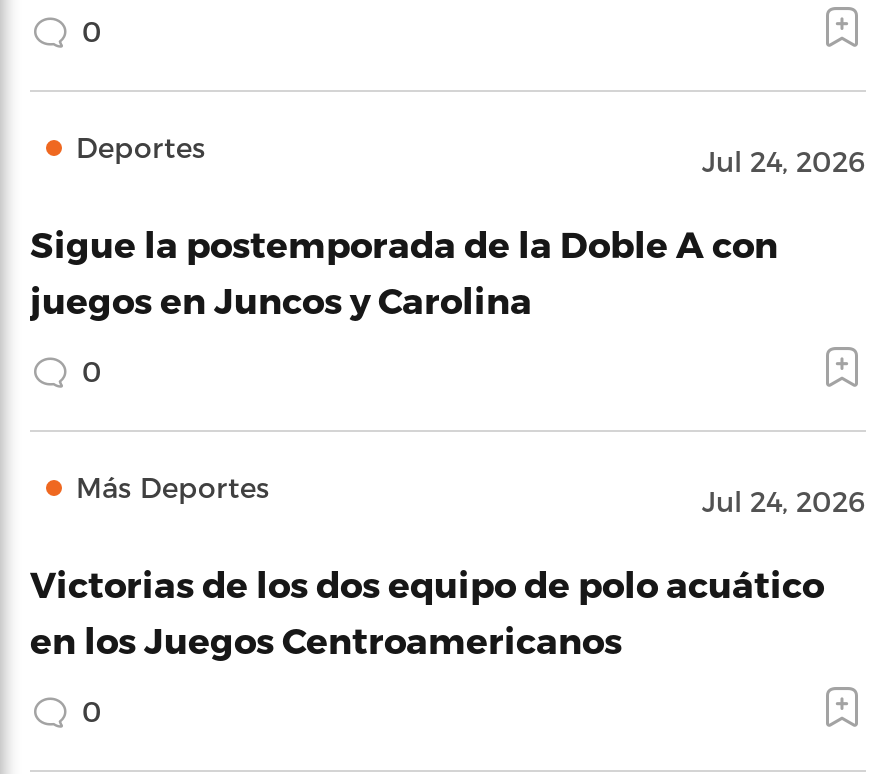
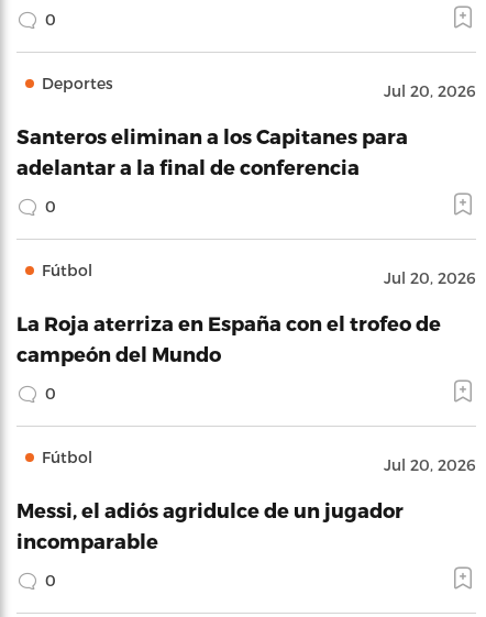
[702,144,866,178] Jul 24, 2026 -> [384,81,476,100] Jul 20, 2026
[30,222,778,320] Sigue la postemporada de la Doble A con | juegos en Juncos y Carolina -> [16,124,408,178] Santeros eliminan a los Capitanes para | adelantar a la final de conferencia
[30,470,866,660] Más Deportes | Jul 24, 2026 | Victorias de los dos equipo de polo acuático | en los Juegos Centroamericanos -> [16,261,476,552] Fútbol | Jul 20, 2026 | La Roja aterriza en España con el trofeo de | campeón del Mundo | 0 | Fútbol | Jul 20, 2026 | Messi, el adiós agridulce de un jugador | incomparable

